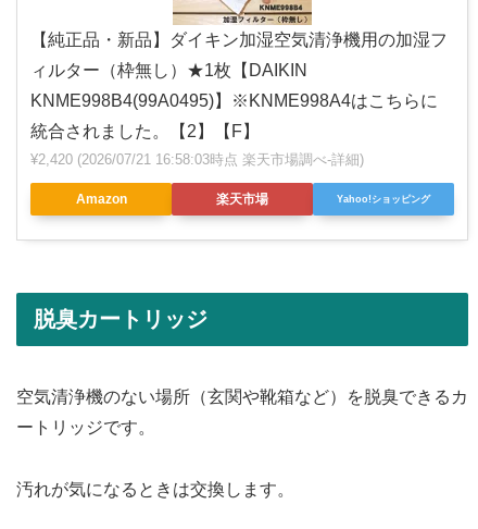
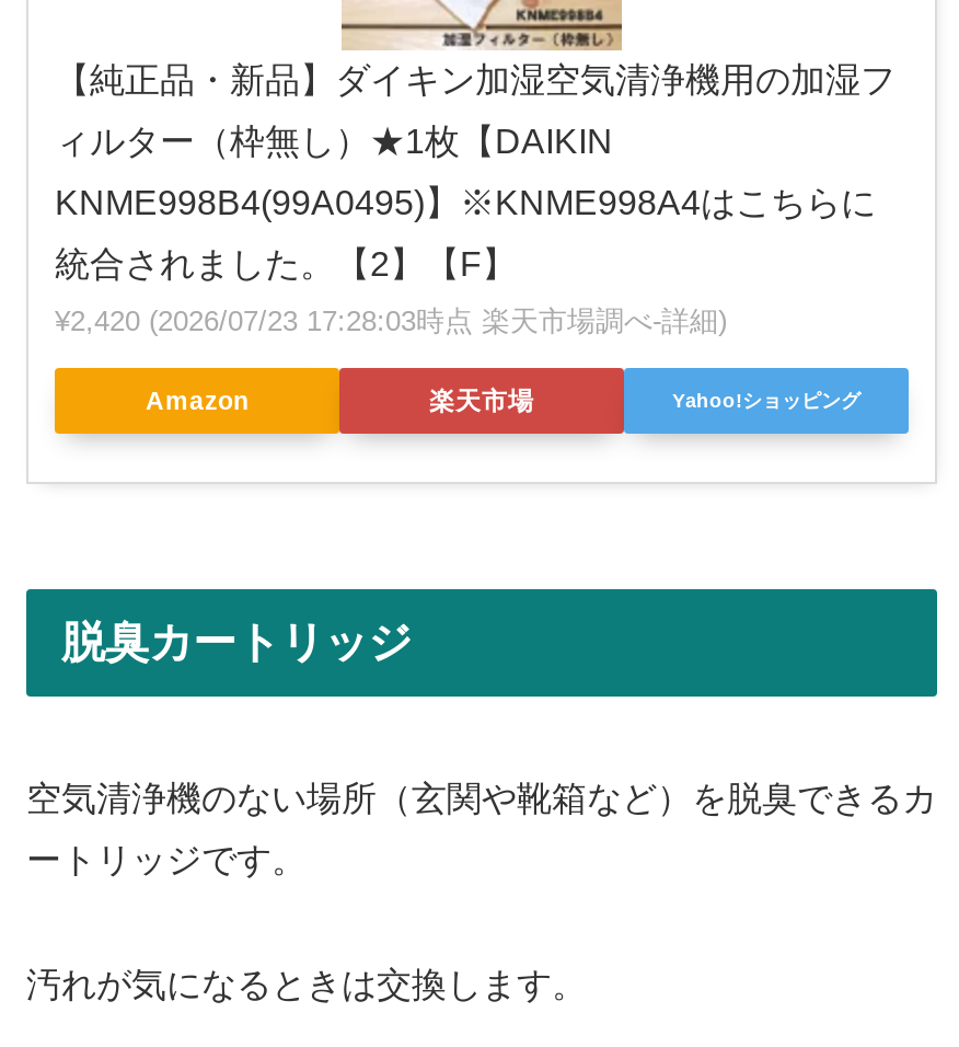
[30,152,364,168] ¥2,420 (2026/07/21 16:58:03時点 楽天市場調べ-詳細) -> [55,306,727,338] ¥2,420 (2026/07/23 17:28:03時点 楽天市場調べ-詳細)

